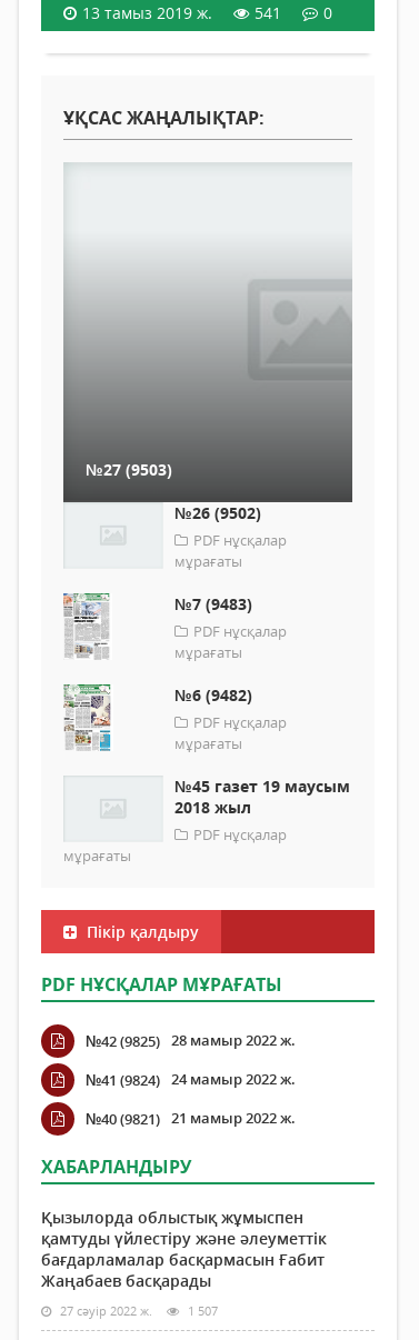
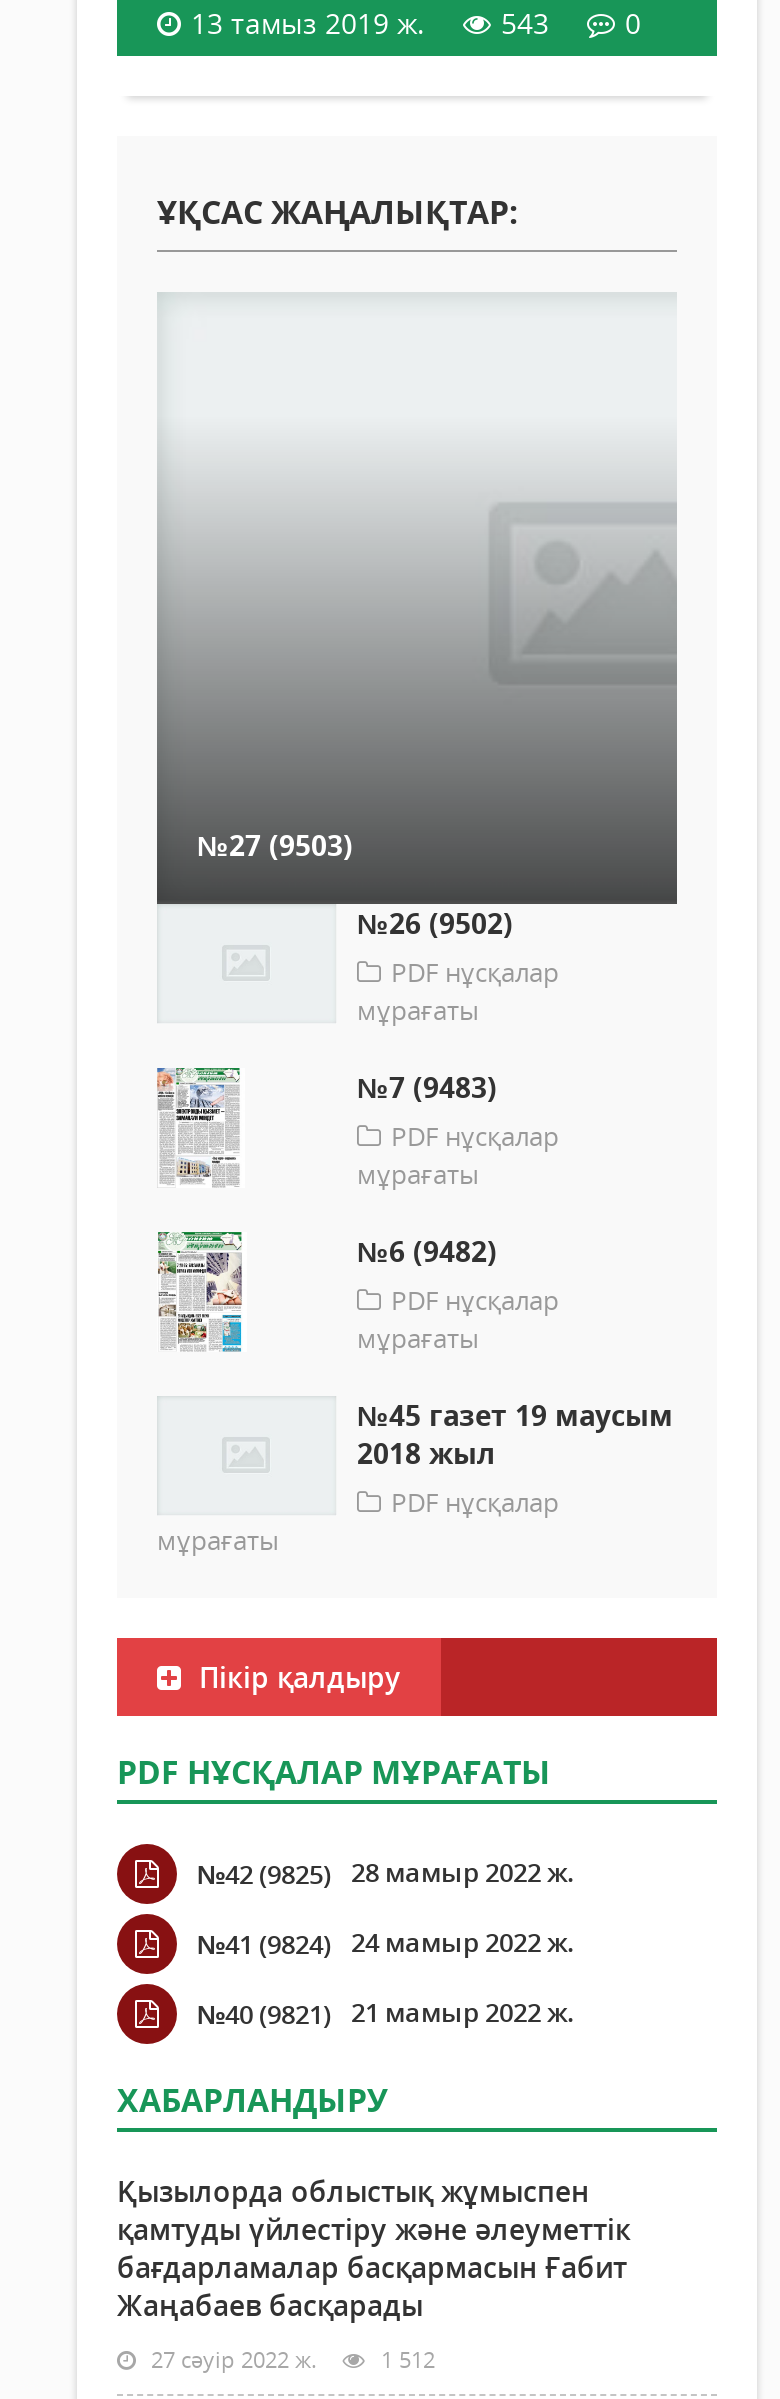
[82,2,332,23] 13 тамыз 2019 ж. 541 0 -> [191,4,641,42] 13 тамыз 2019 ж. 543 0
[57,1302,218,1319] 27 сәуір 2022 ж. 1 507 -> [145,2344,435,2374] 27 сәуір 2022 ж. 1 512

